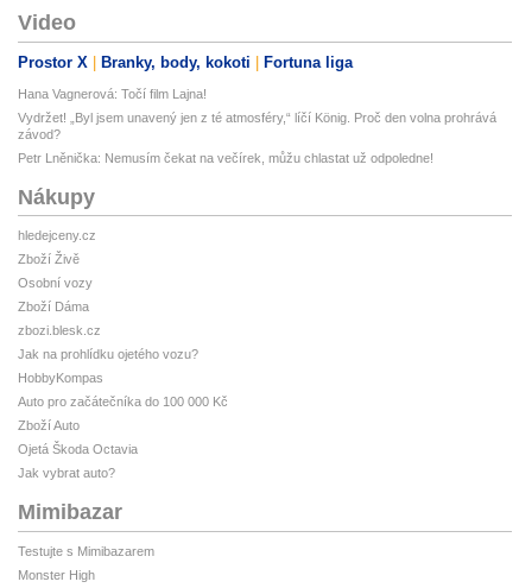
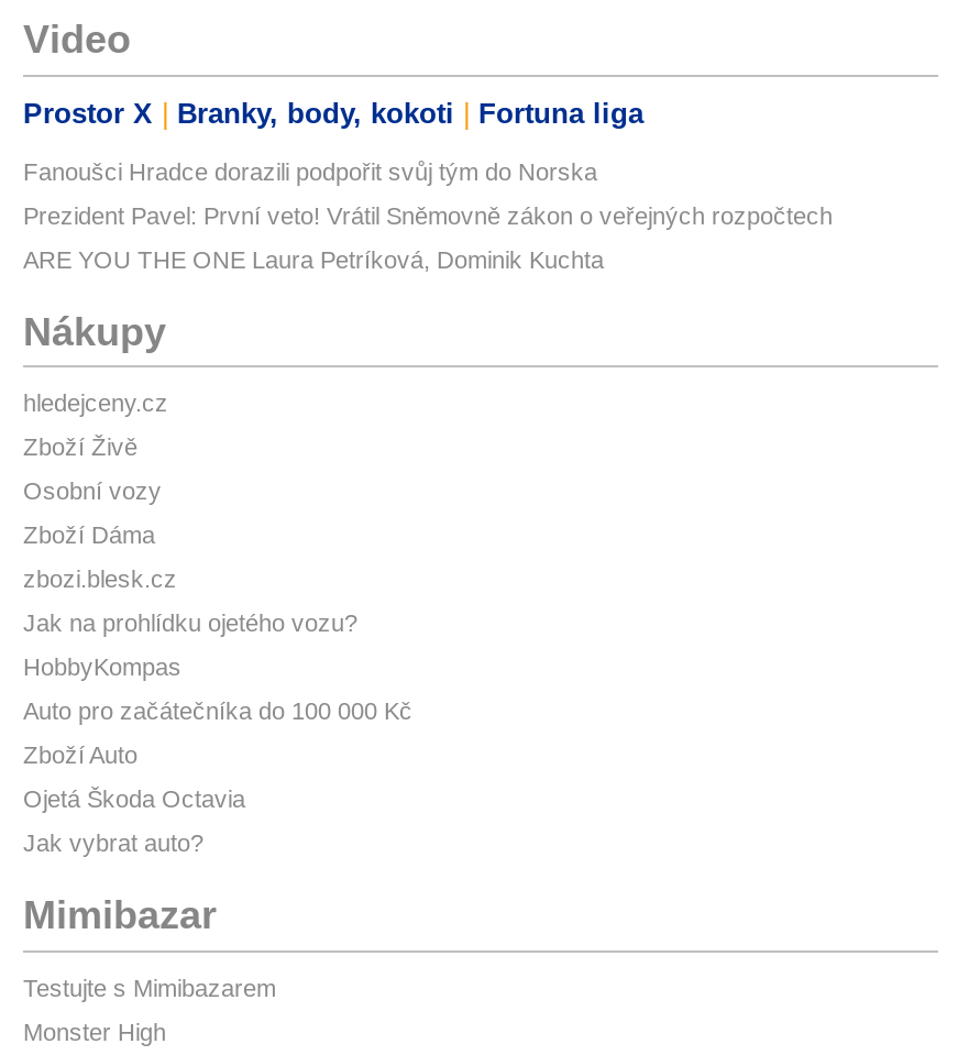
[18,86,207,100] Hana Vagnerová: Točí film Lajna! -> [23,158,597,184] Fanoušci Hradce dorazili podpořit svůj tým do Norska
[18,110,496,141] Vydržet! „Byl jsem unavený jen z té atmosféry,“ líčí König. Proč den volna prohrává | závod? -> [23,202,833,228] Prezident Pavel: První veto! Vrátil Sněmovně zákon o veřejných rozpočtech
[18,150,433,165] Petr Lněnička: Nemusím čekat na večírek, můžu chlastat už odpoledne! -> [23,246,604,272] ARE YOU THE ONE Laura Petríková, Dominik Kuchta

